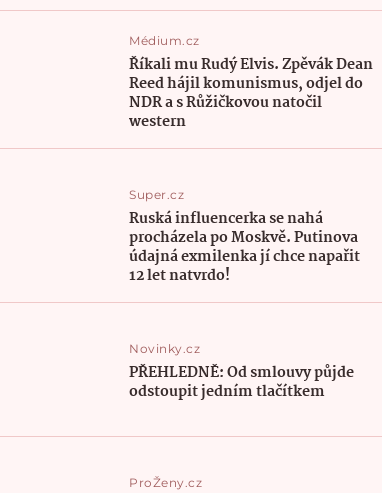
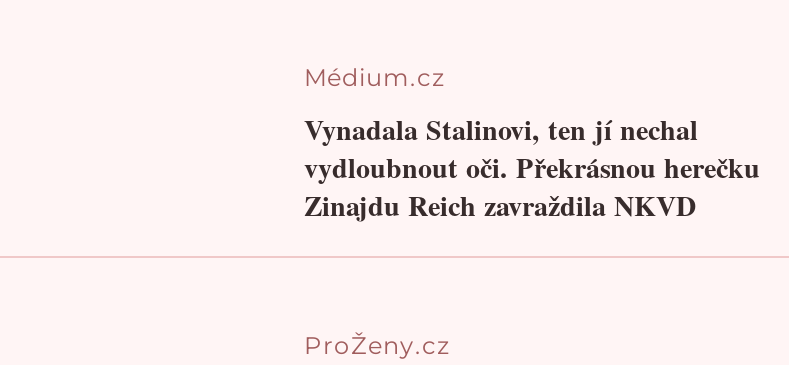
[129,53,373,404] Říkali mu Rudý Elvis. Zpěvák Dean | Reed hájil komunismus, odjel do | NDR a s Růžičkovou natočil | western | Super.cz | Ruská influencerka se nahá | procházela po Moskvě. Putinova | údajná exmilenka jí chce napařit | 12 let natvrdo! | Novinky.cz | PŘEHLEDNĚ: Od smlouvy půjde | odstoupit jedním tlačítkem -> [304,107,760,225] Vynadala Stalinovi, ten jí nechal | vydloubnout oči. Překrásnou herečku | Zinajdu Reich zavraždila NKVD

